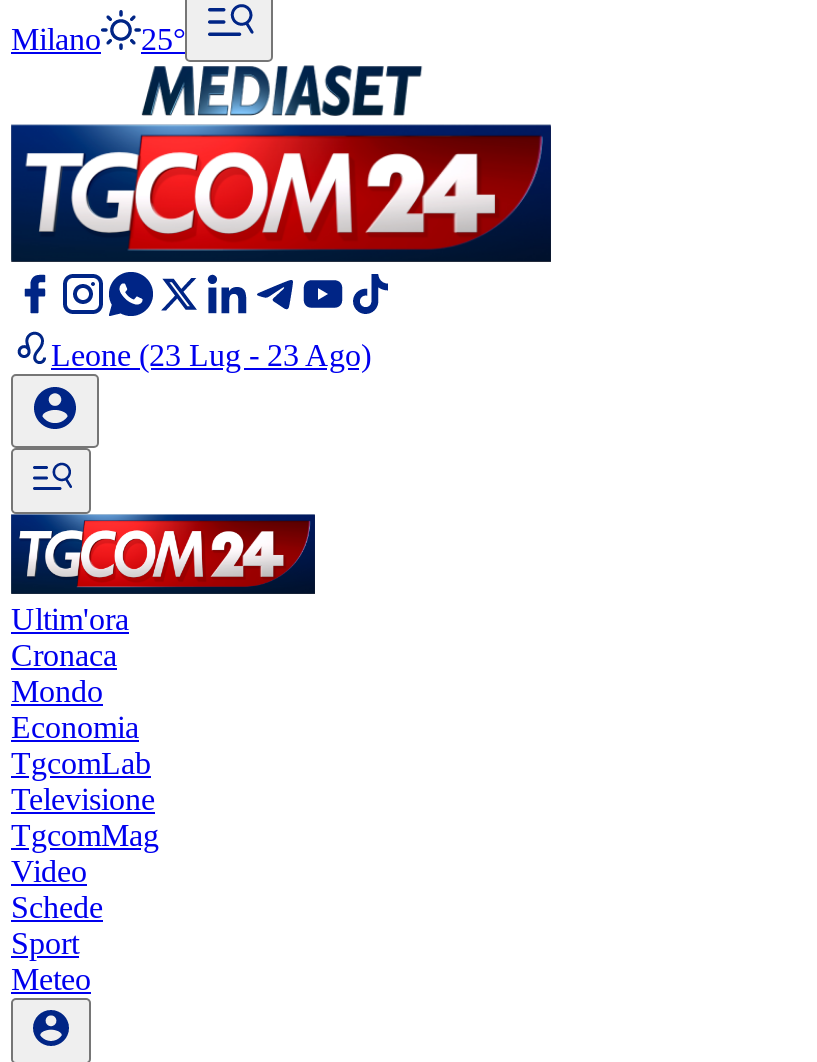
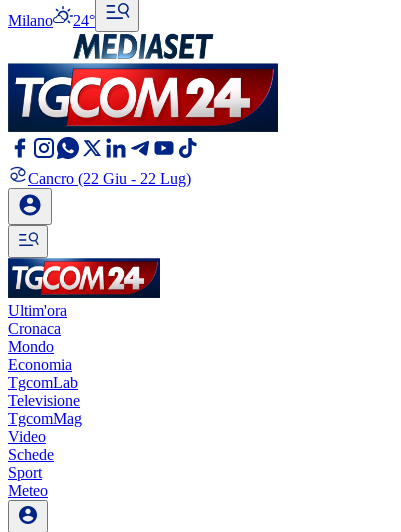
[11,22,185,56] Milano 25° -> [8,12,95,29] Milano 24°
[51,338,371,372] Leone (23 Lug - 23 Ago) -> [28,170,191,187] Cancro (22 Giu - 22 Lug)

